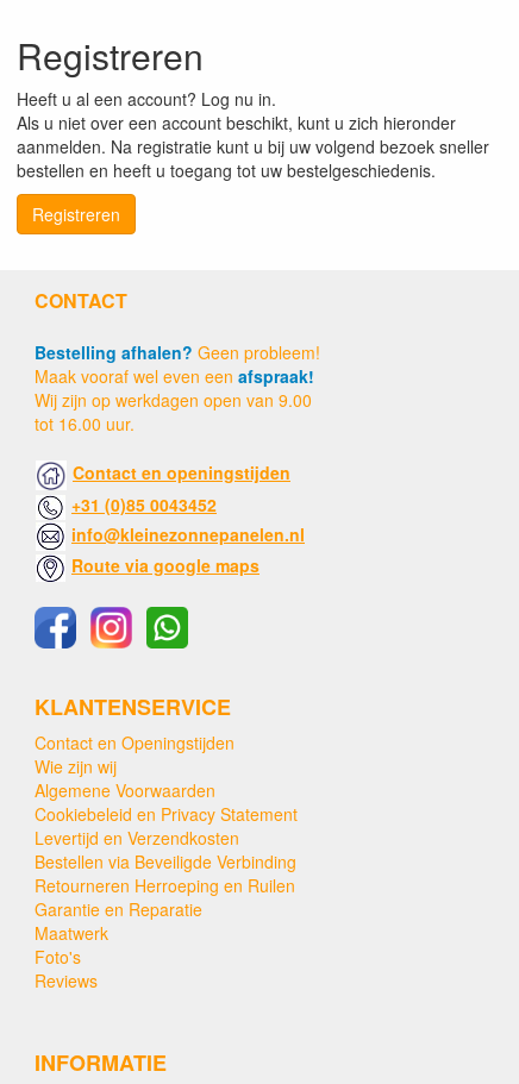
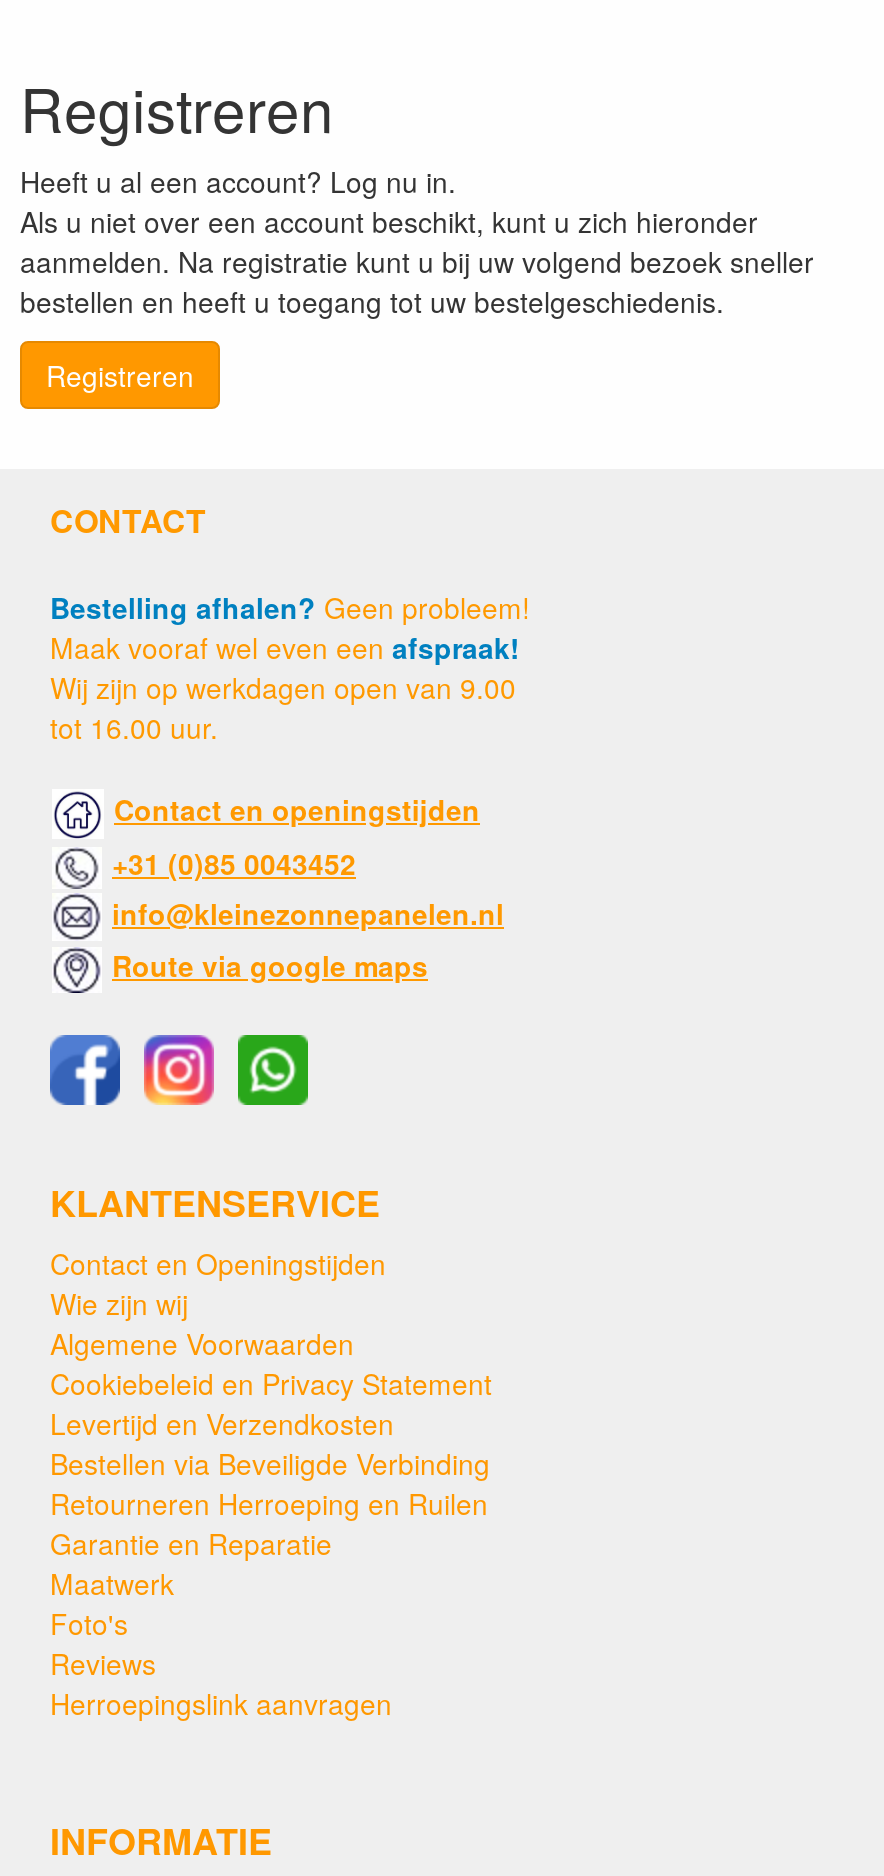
none -> [50,1683,392,1723] Herroepingslink aanvragen

